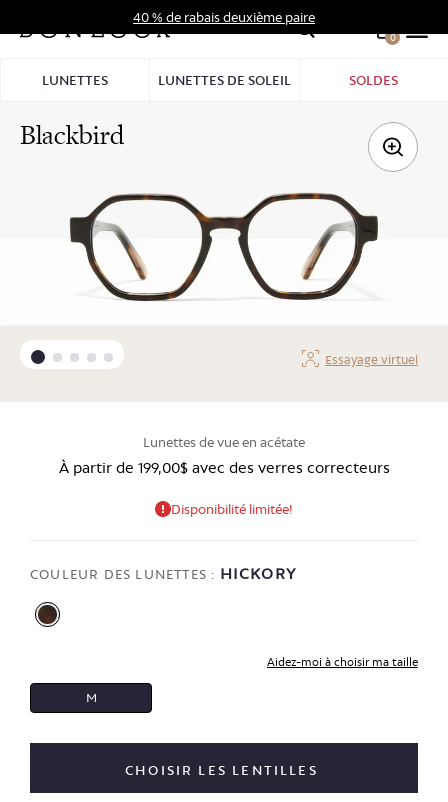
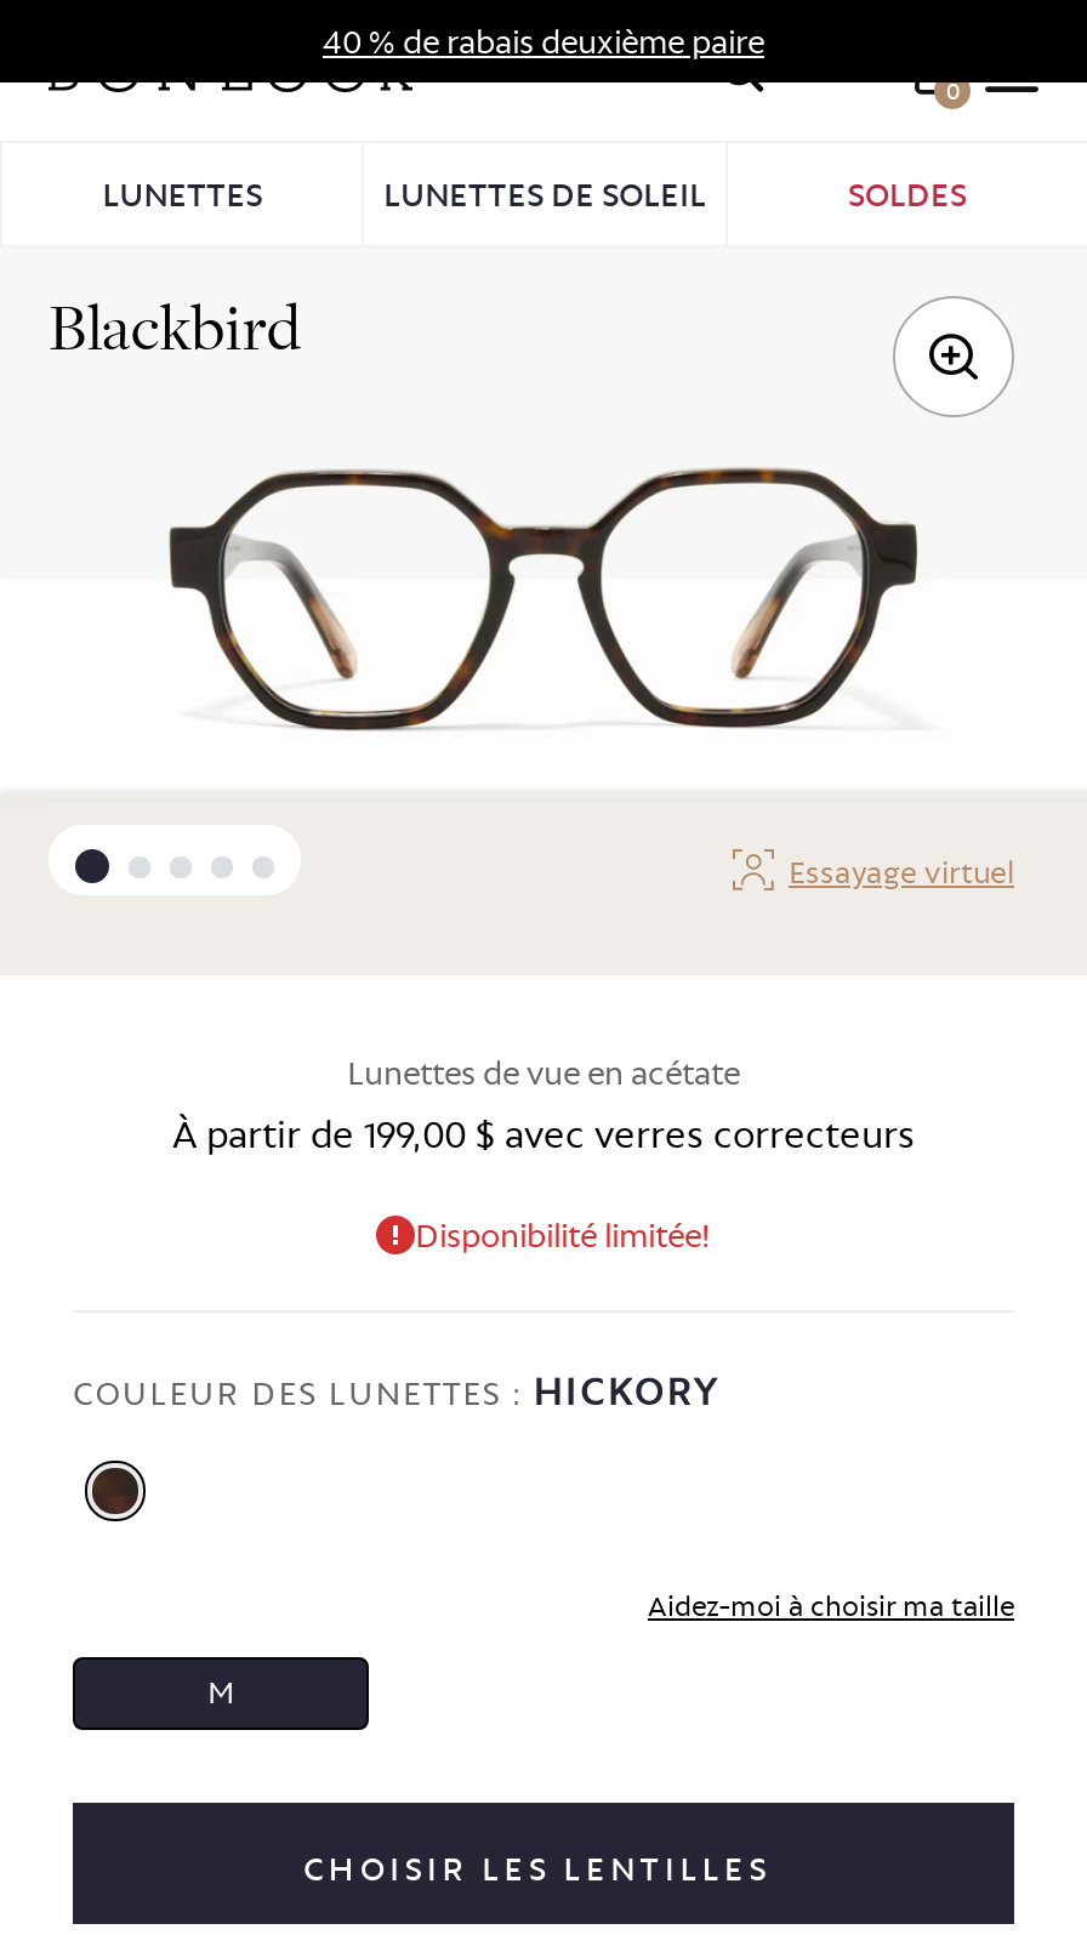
[68,458,389,477] À partir de 199,00$avec des verres correcteurs -> [197,1111,915,1157] À partir de 199,00 $avec verres correcteurs

